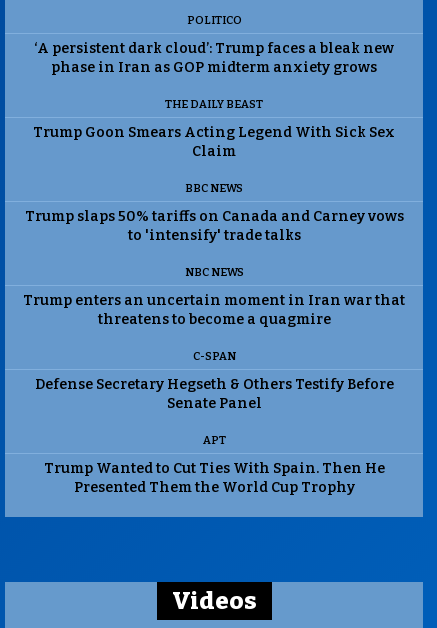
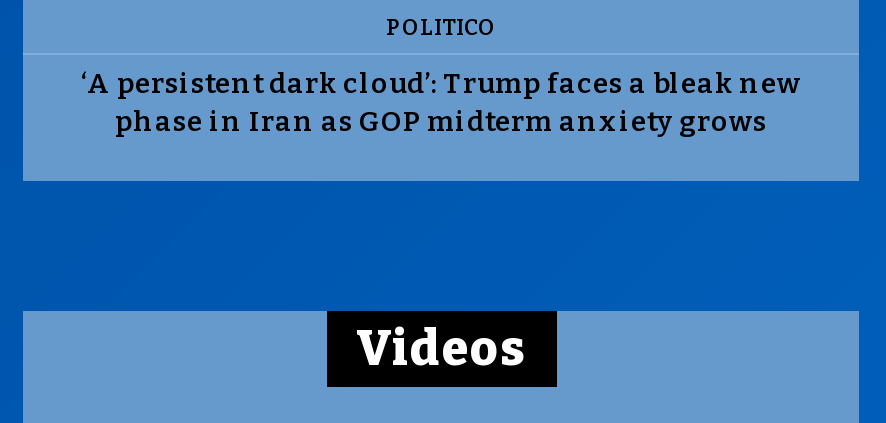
[23,97,405,495] THE DAILY BEAST | Trump Goon Smears Acting Legend With Sick Sex | Claim | BBC NEWS | Trump slaps 50% tariffs on Canada and Carney vows | to 'intensify' trade talks | NBC NEWS | Trump enters an uncertain moment in Iran war that | threatens to become a quagmire | C-SPAN | Defense Secretary Hegseth & Others Testify Before | Senate Panel | APT | Trump Wanted to Cut Ties With Spain. Then He | Presented Them the World Cup Trophy -> none

